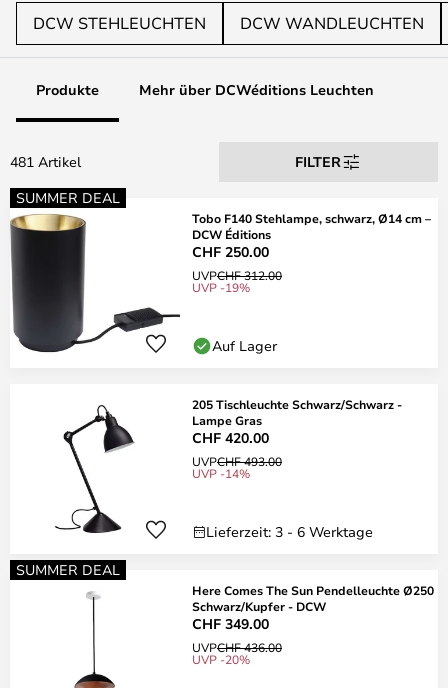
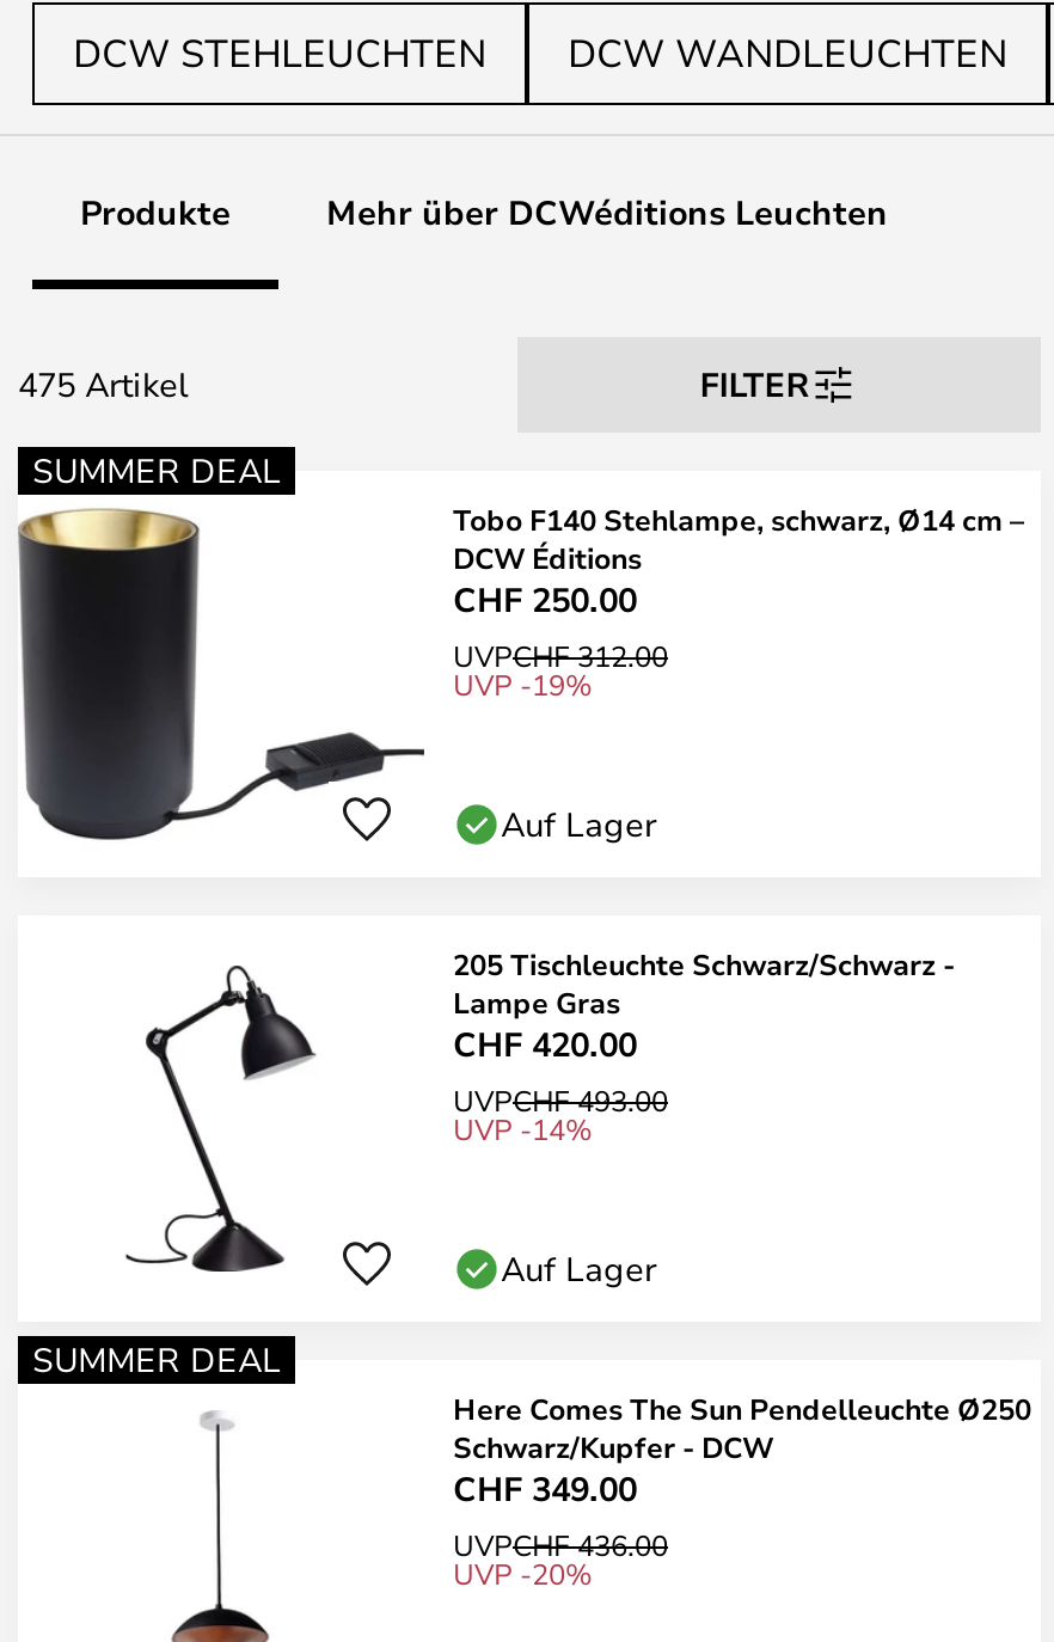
[10,152,81,171] 481 Artikel -> [18,361,188,406] 475 Artikel
[206,522,373,541] Lieferzeit: 3 - 6 Werktage -> [501,1245,656,1291] Auf Lager

